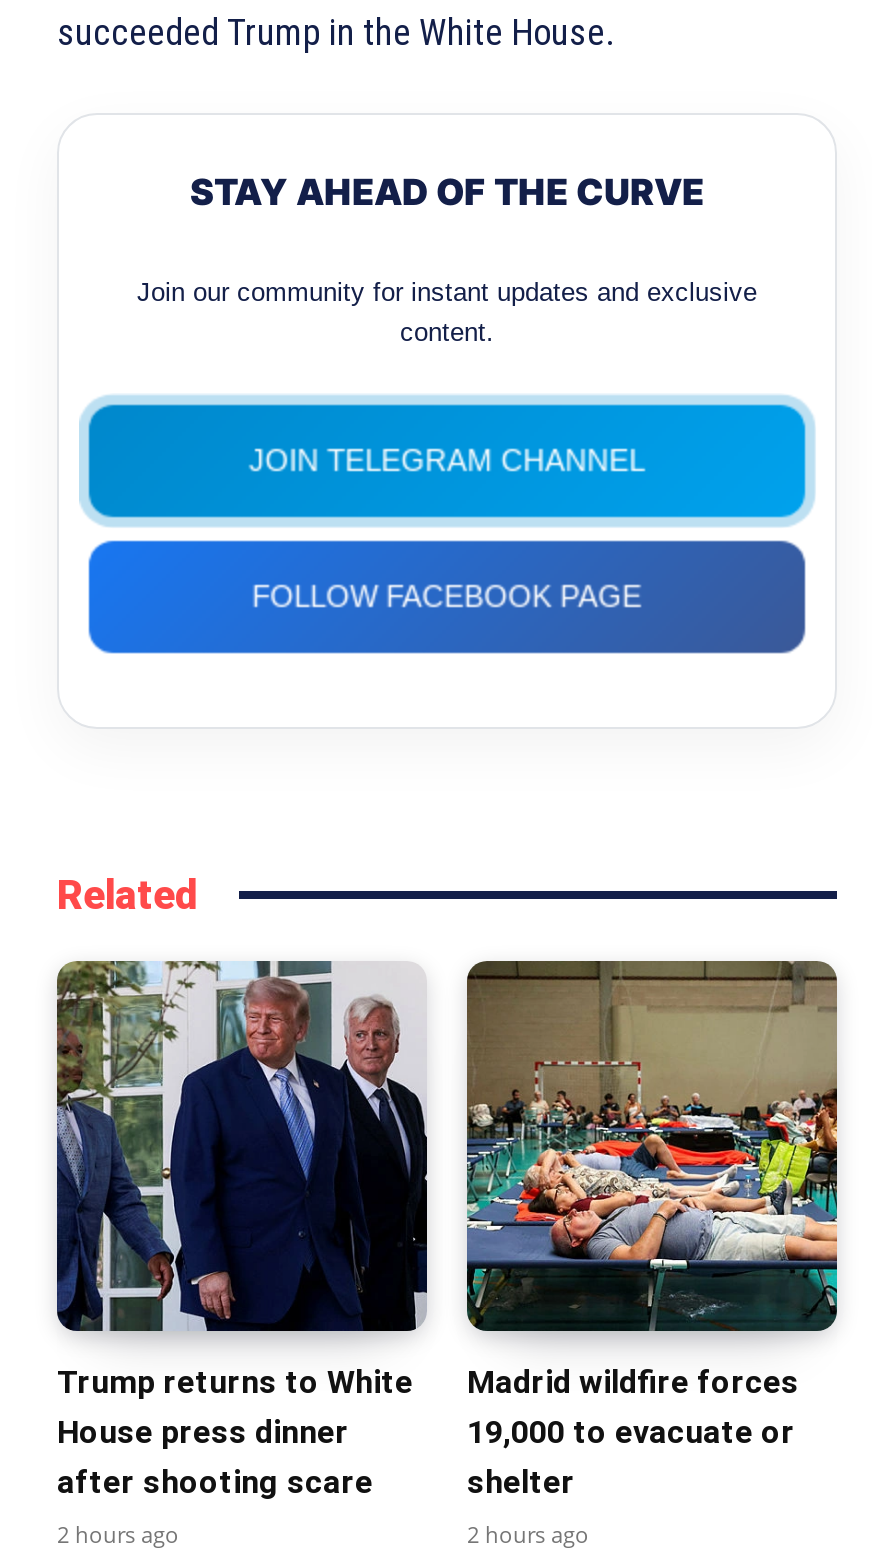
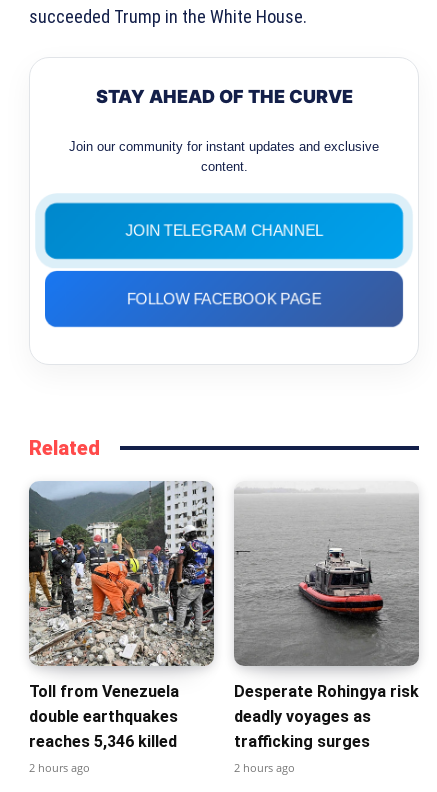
[55,959,427,1500] [image] | Trump returns to White | House press dinner | after shooting scare -> [28,481,215,751] [image] | Toll from Venezuela | double earthquakes | reaches 5,346 killed
[465,959,839,1500] [image] | Madrid wildfire forces | 19,000 to evacuate or | shelter -> [234,481,420,751] [image] | Desperate Rohingya risk | deadly voyages as | trafficking surges

